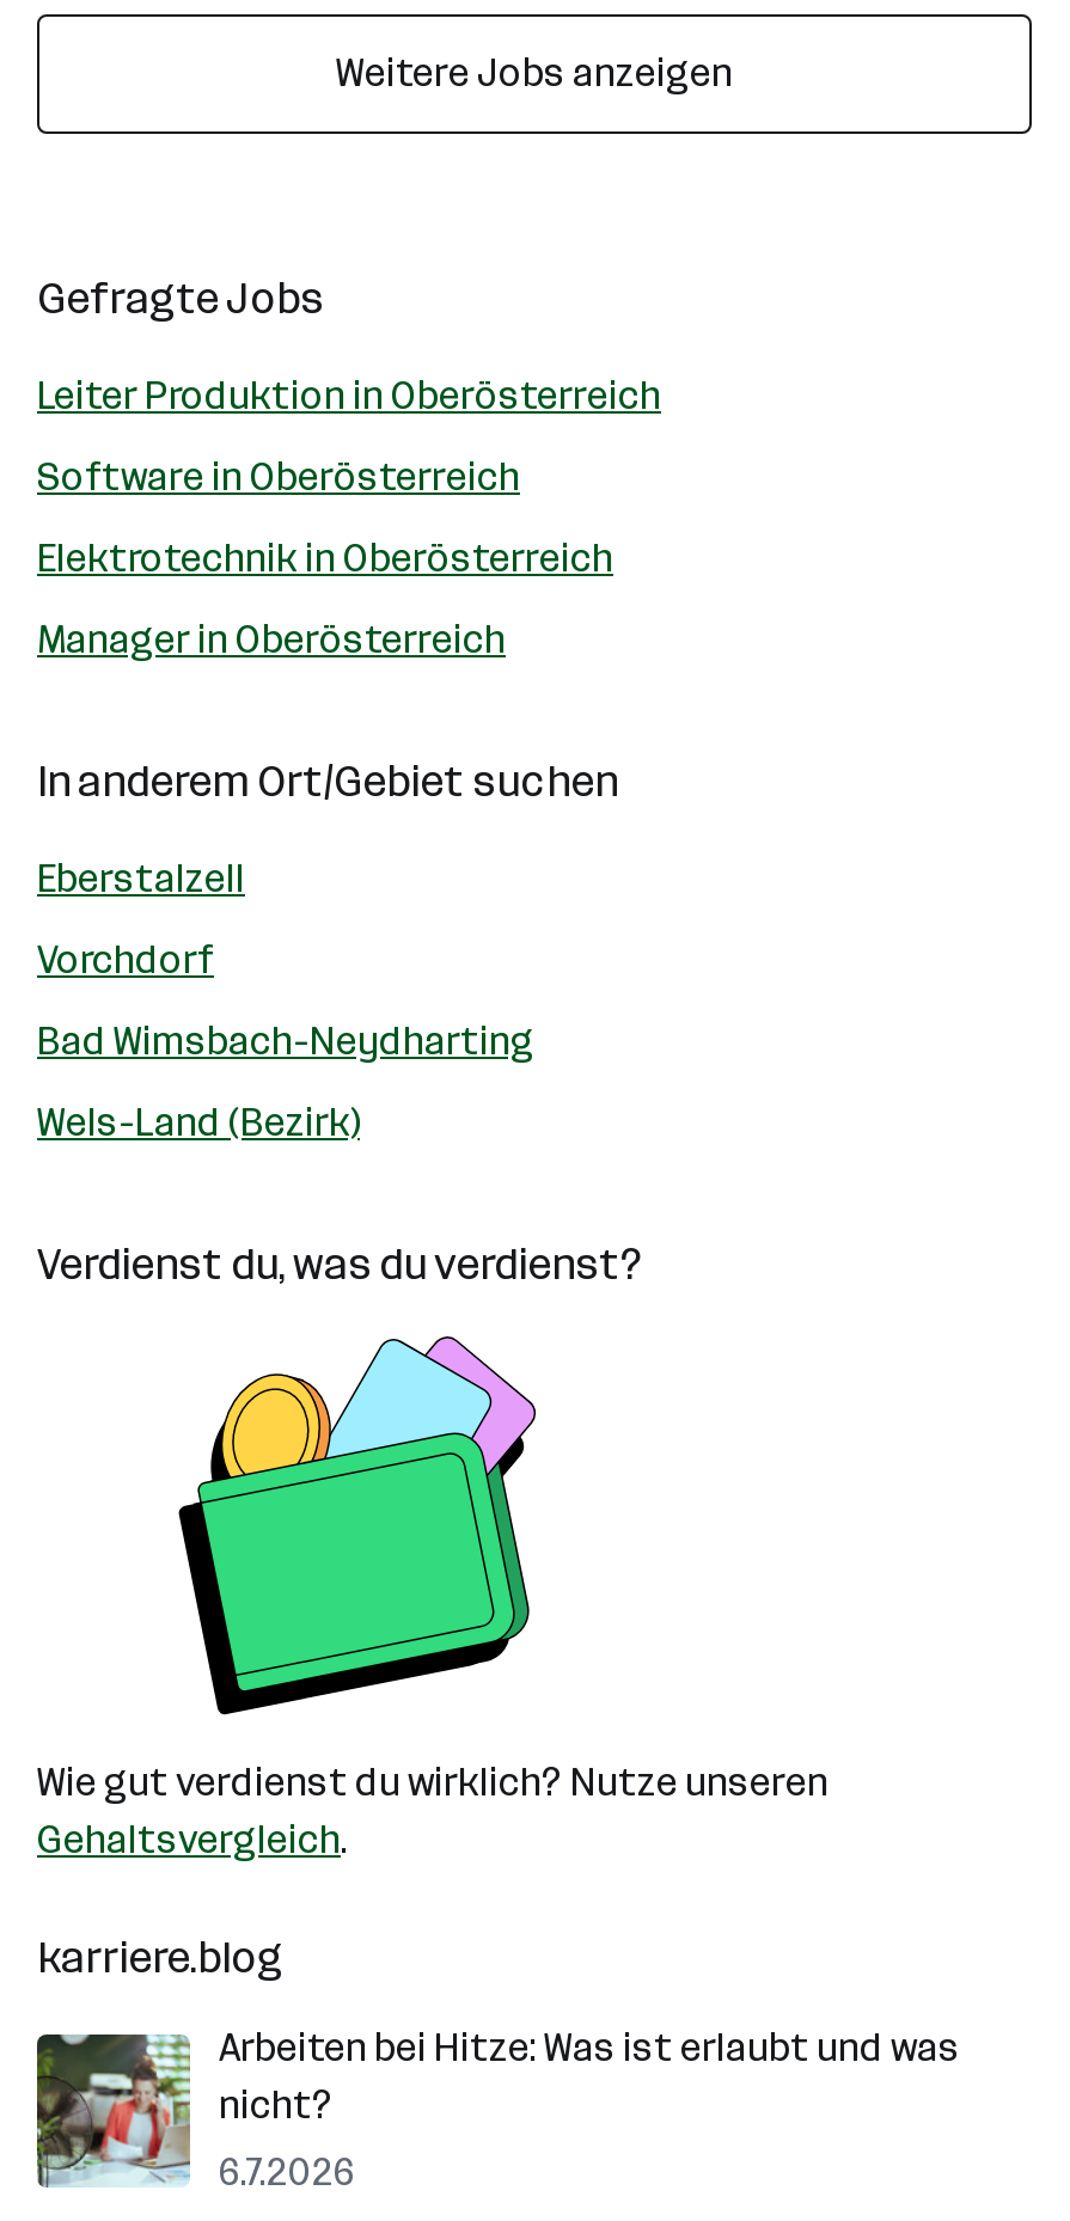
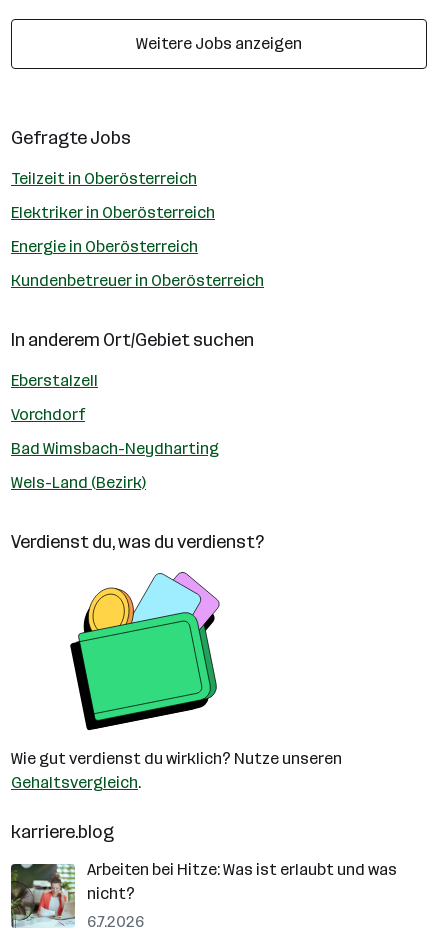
[37,373,661,418] Leiter Produktion in Oberösterreich -> [11,169,197,188] Teilzeit in Oberösterreich
[37,454,520,500] Software in Oberösterreich -> [11,203,215,222] Elektriker in Oberösterreich
[37,536,613,581] Elektrotechnik in Oberösterreich -> [11,237,198,256] Energie in Oberösterreich
[37,617,506,662] Manager in Oberösterreich -> [11,271,264,290] Kundenbetreuer in Oberösterreich

